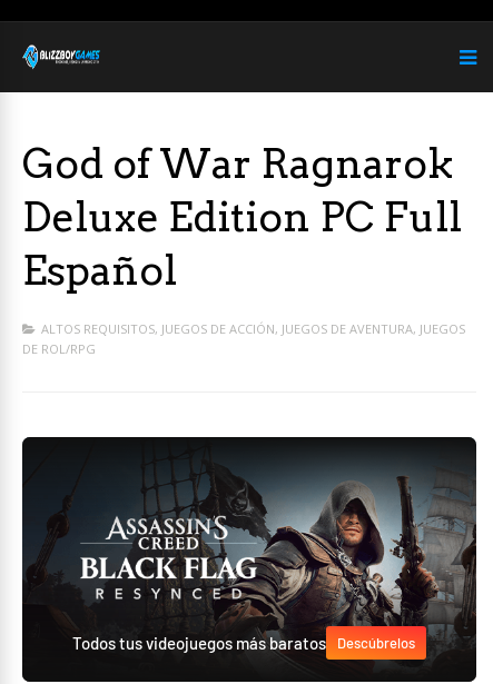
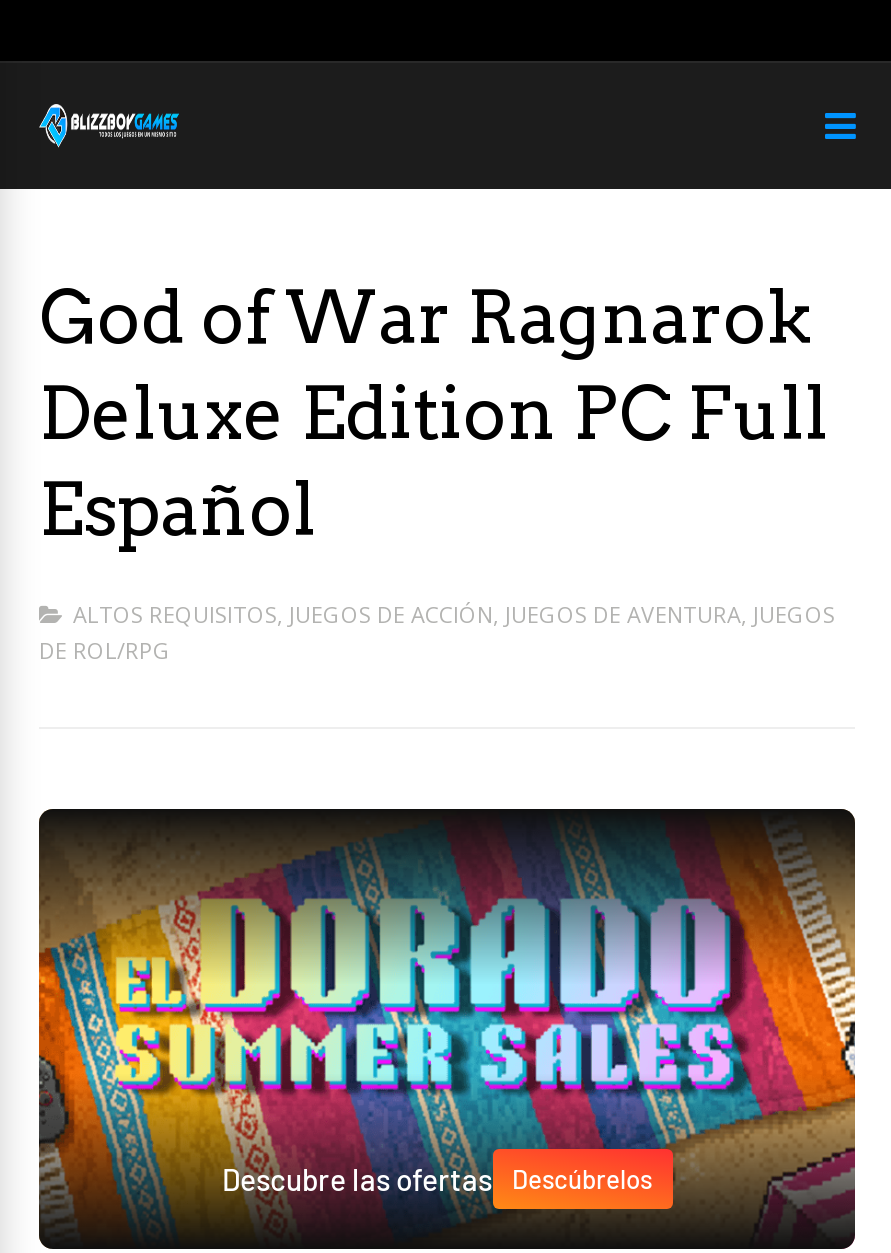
[21,452,477,668] [image] | Todos tus videojuegos más baratos -> [37,835,857,1227] [image] | Descubre las ofertas

